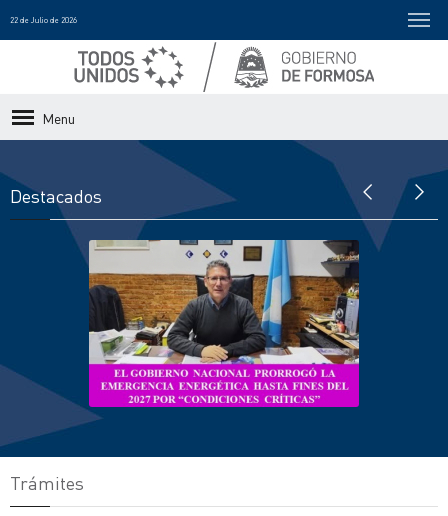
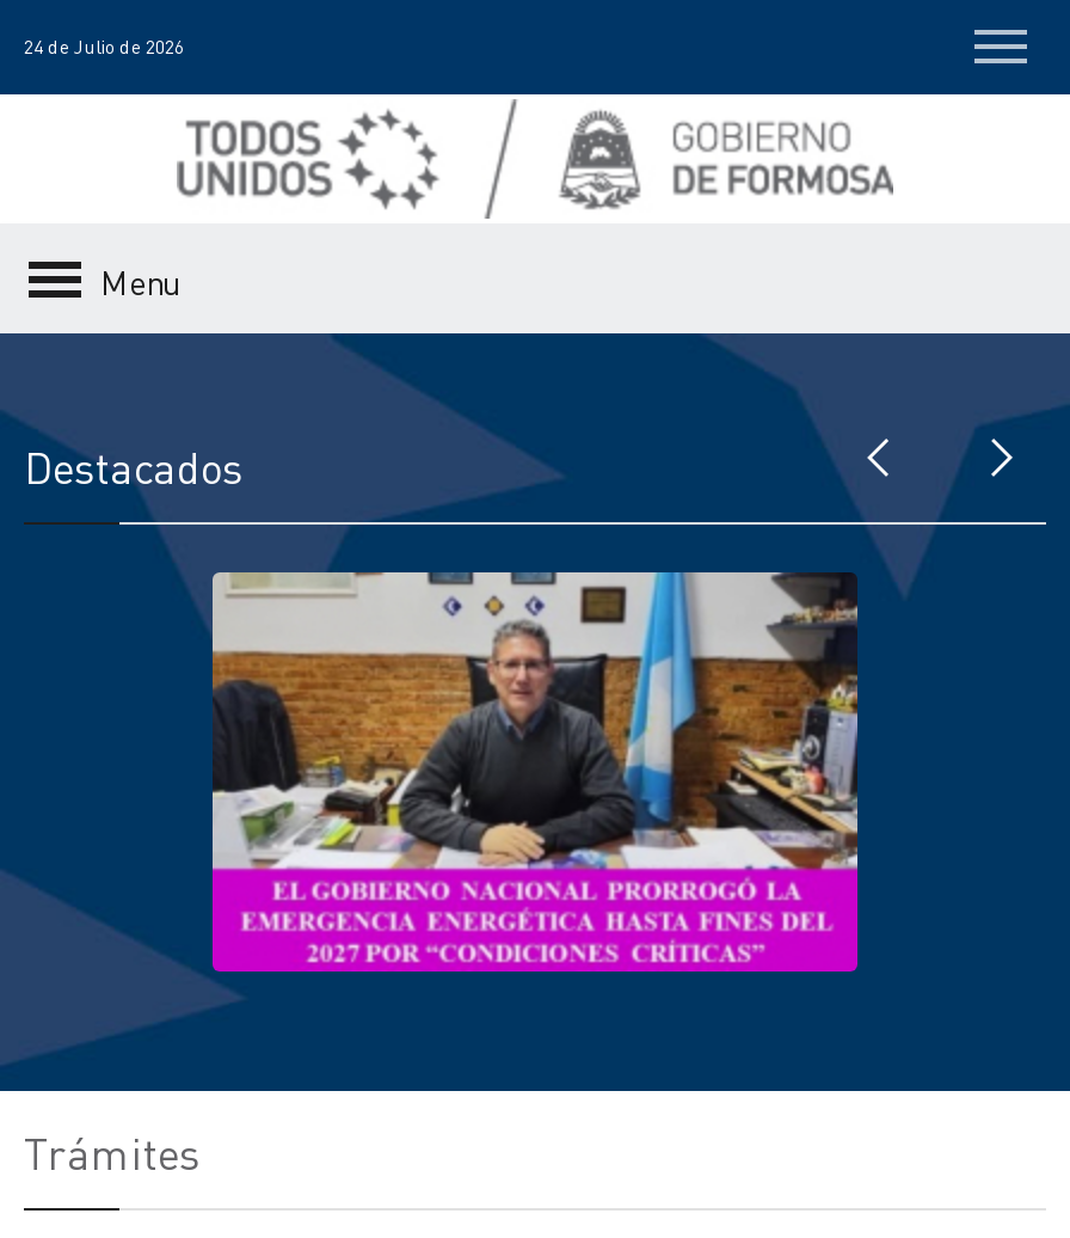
[10,15,77,25] 22 de Julio de 2026 -> [24,35,184,59] 24 de Julio de 2026

